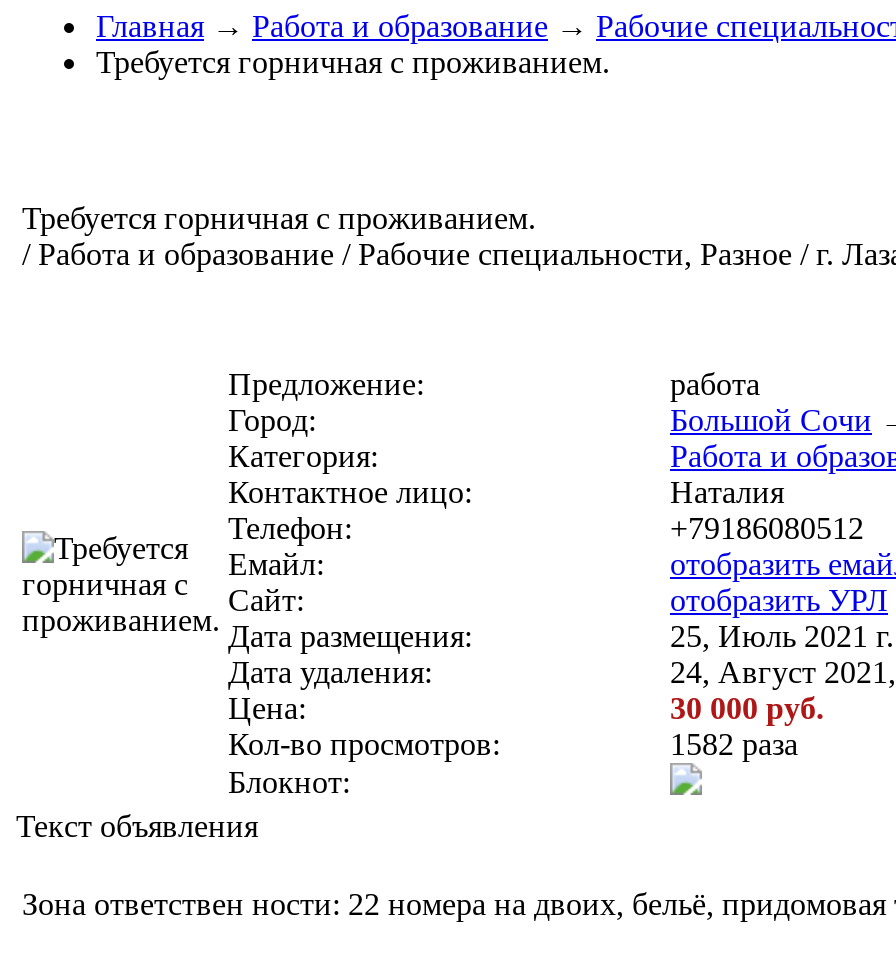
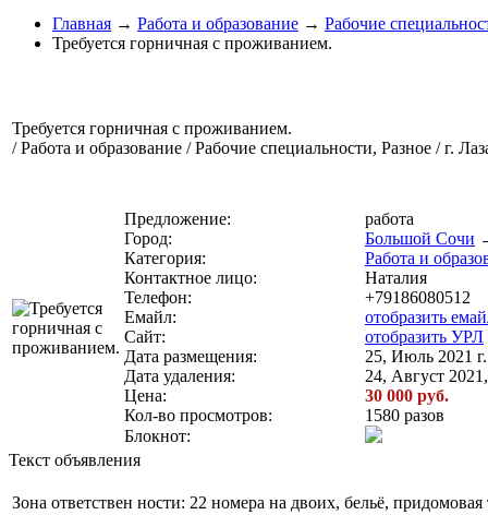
[670,727,798,761] 1582 раза -> [365,406,444,424] 1580 разов

